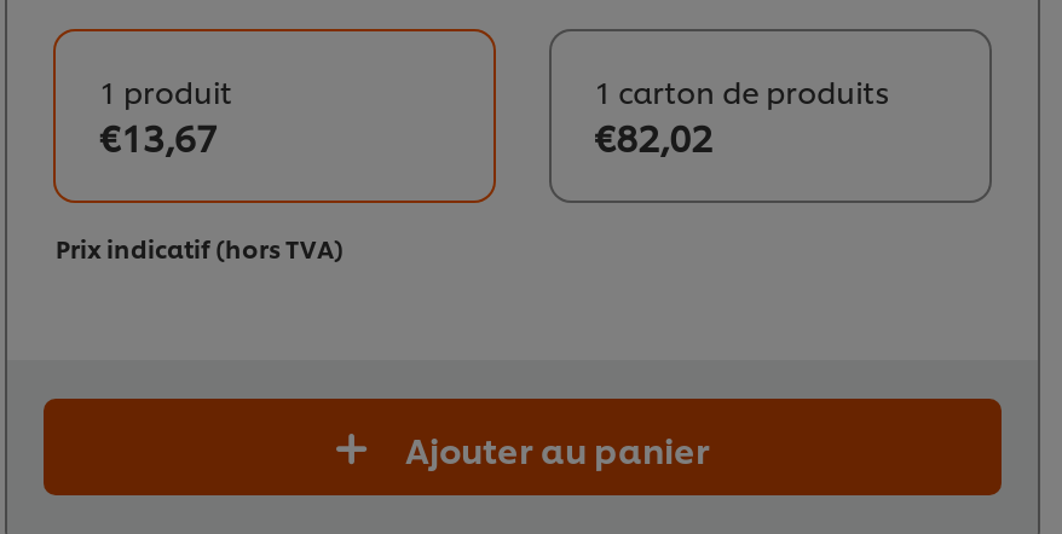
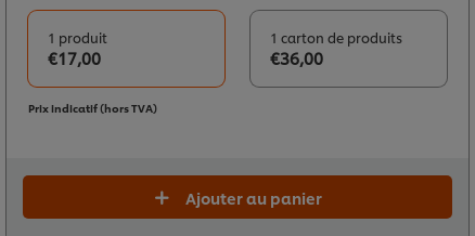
[99,112,218,163] €13,67 -> [48,47,101,70] €17,00
[594,112,713,163] €82,02 -> [270,47,323,70] €36,00

